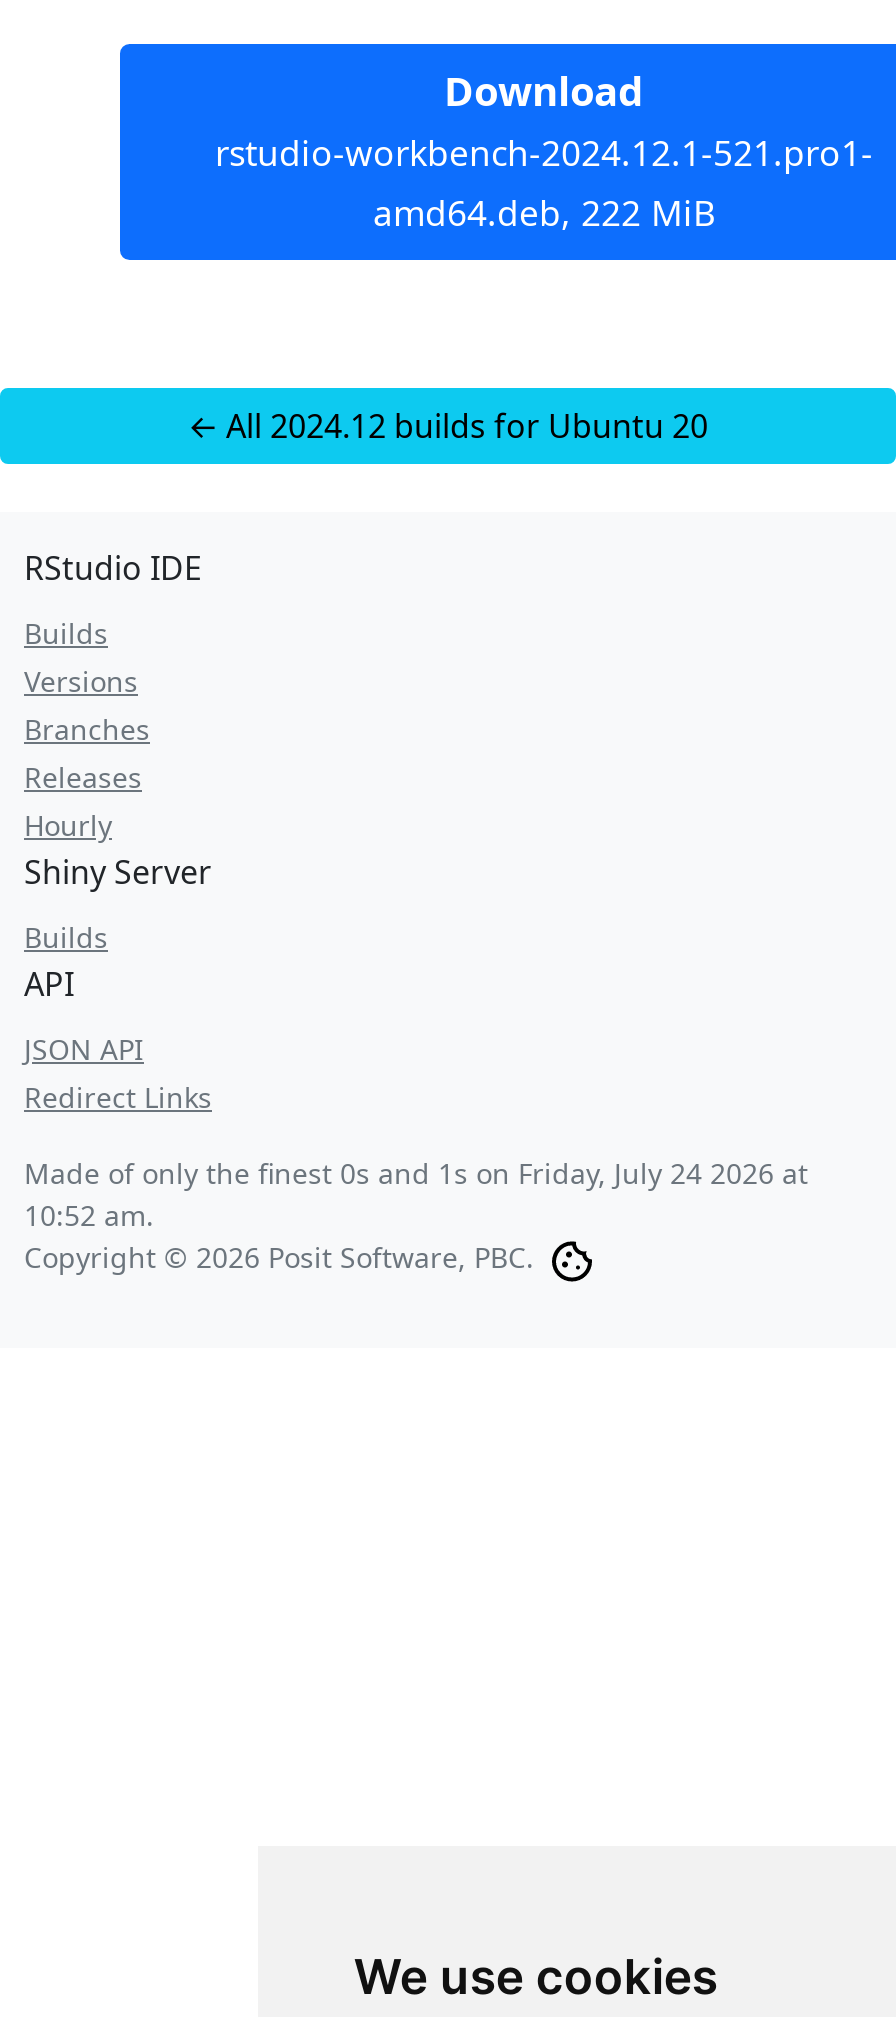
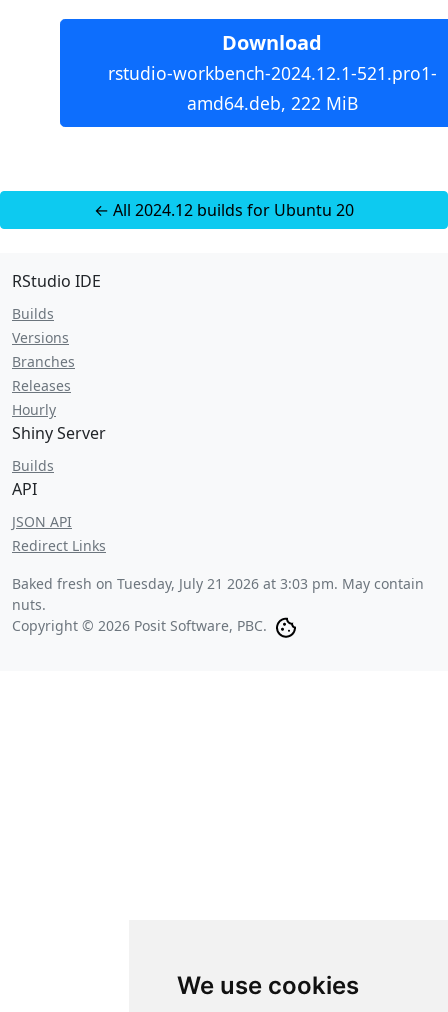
[24,1154,808,1234] Made of only the finest 0s and 1s on Friday, July 24 2026 at | 10:52 am. -> [12,574,424,614] Baked fresh on Tuesday, July 21 2026 at 3:03 pm. May contain | nuts.

